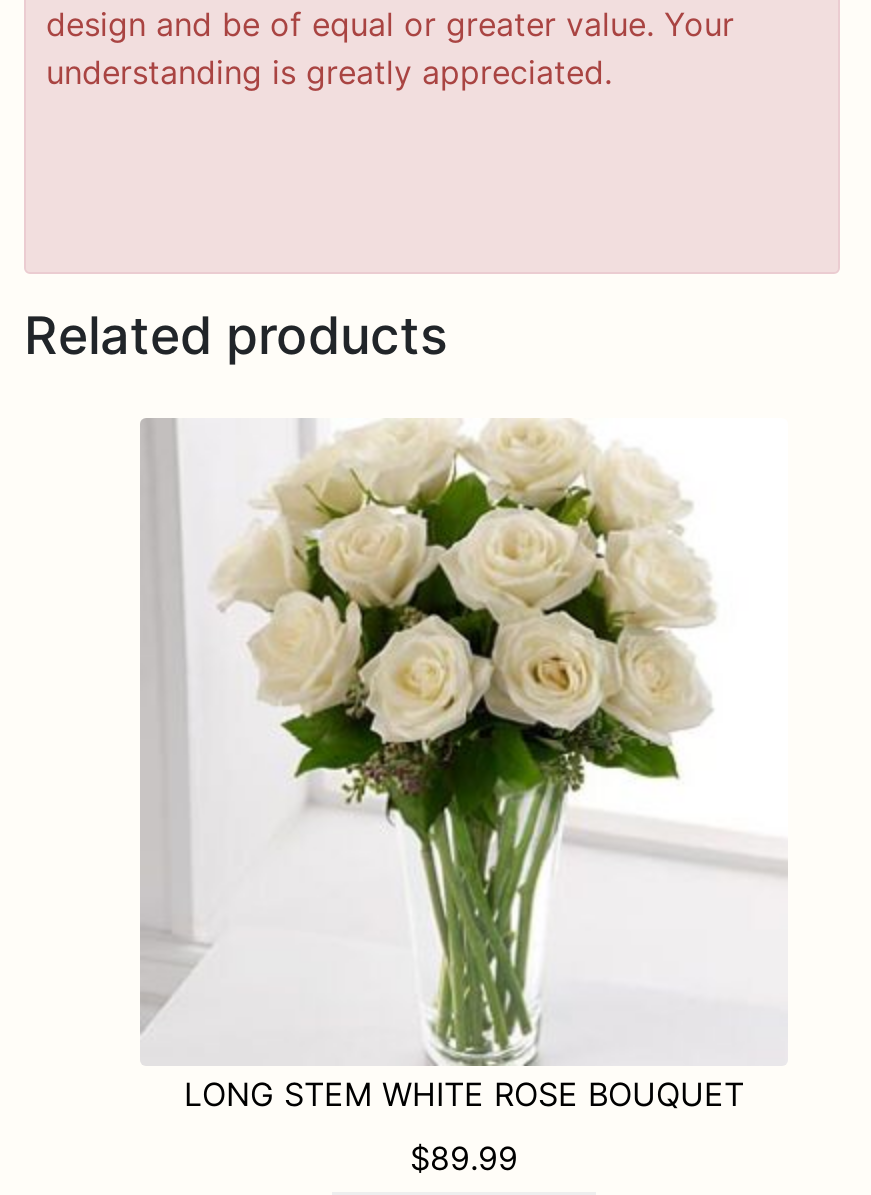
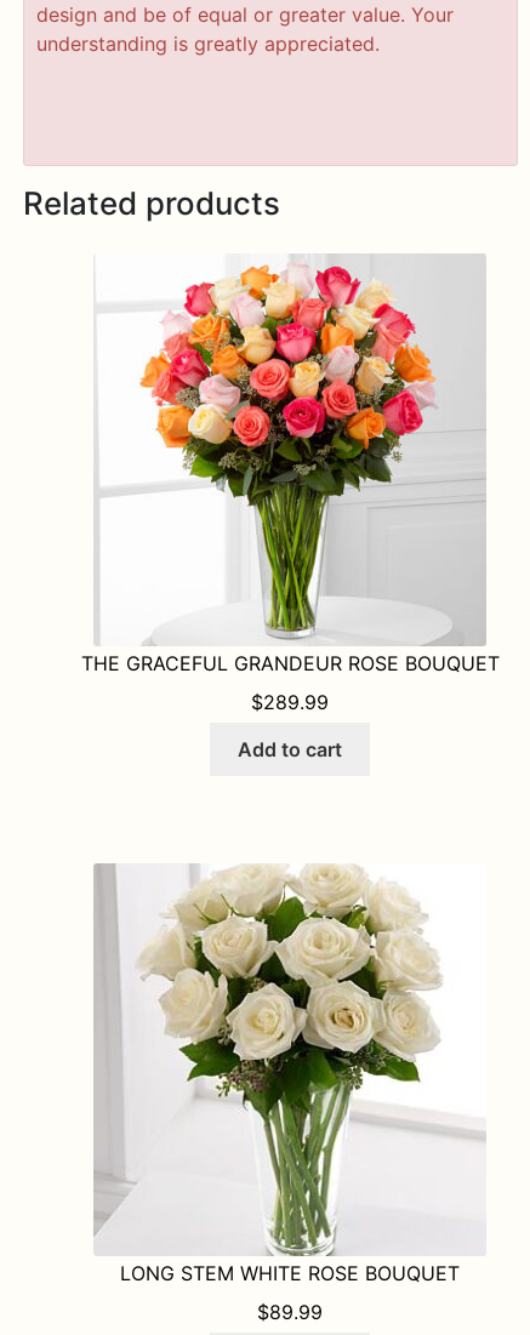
none -> [81,255,499,762] [image] | THE GRACEFUL GRANDEUR ROSE BOUQUET | $289.99 | Add to cart

